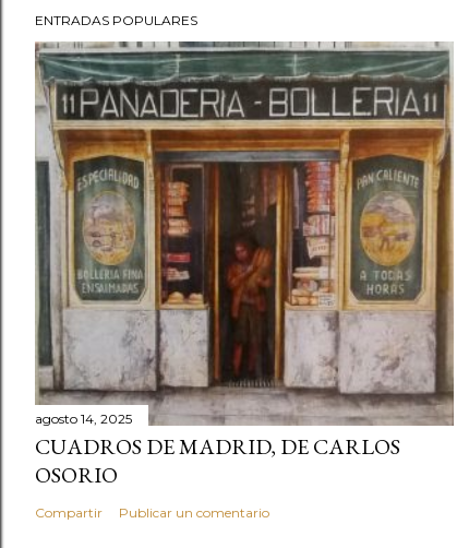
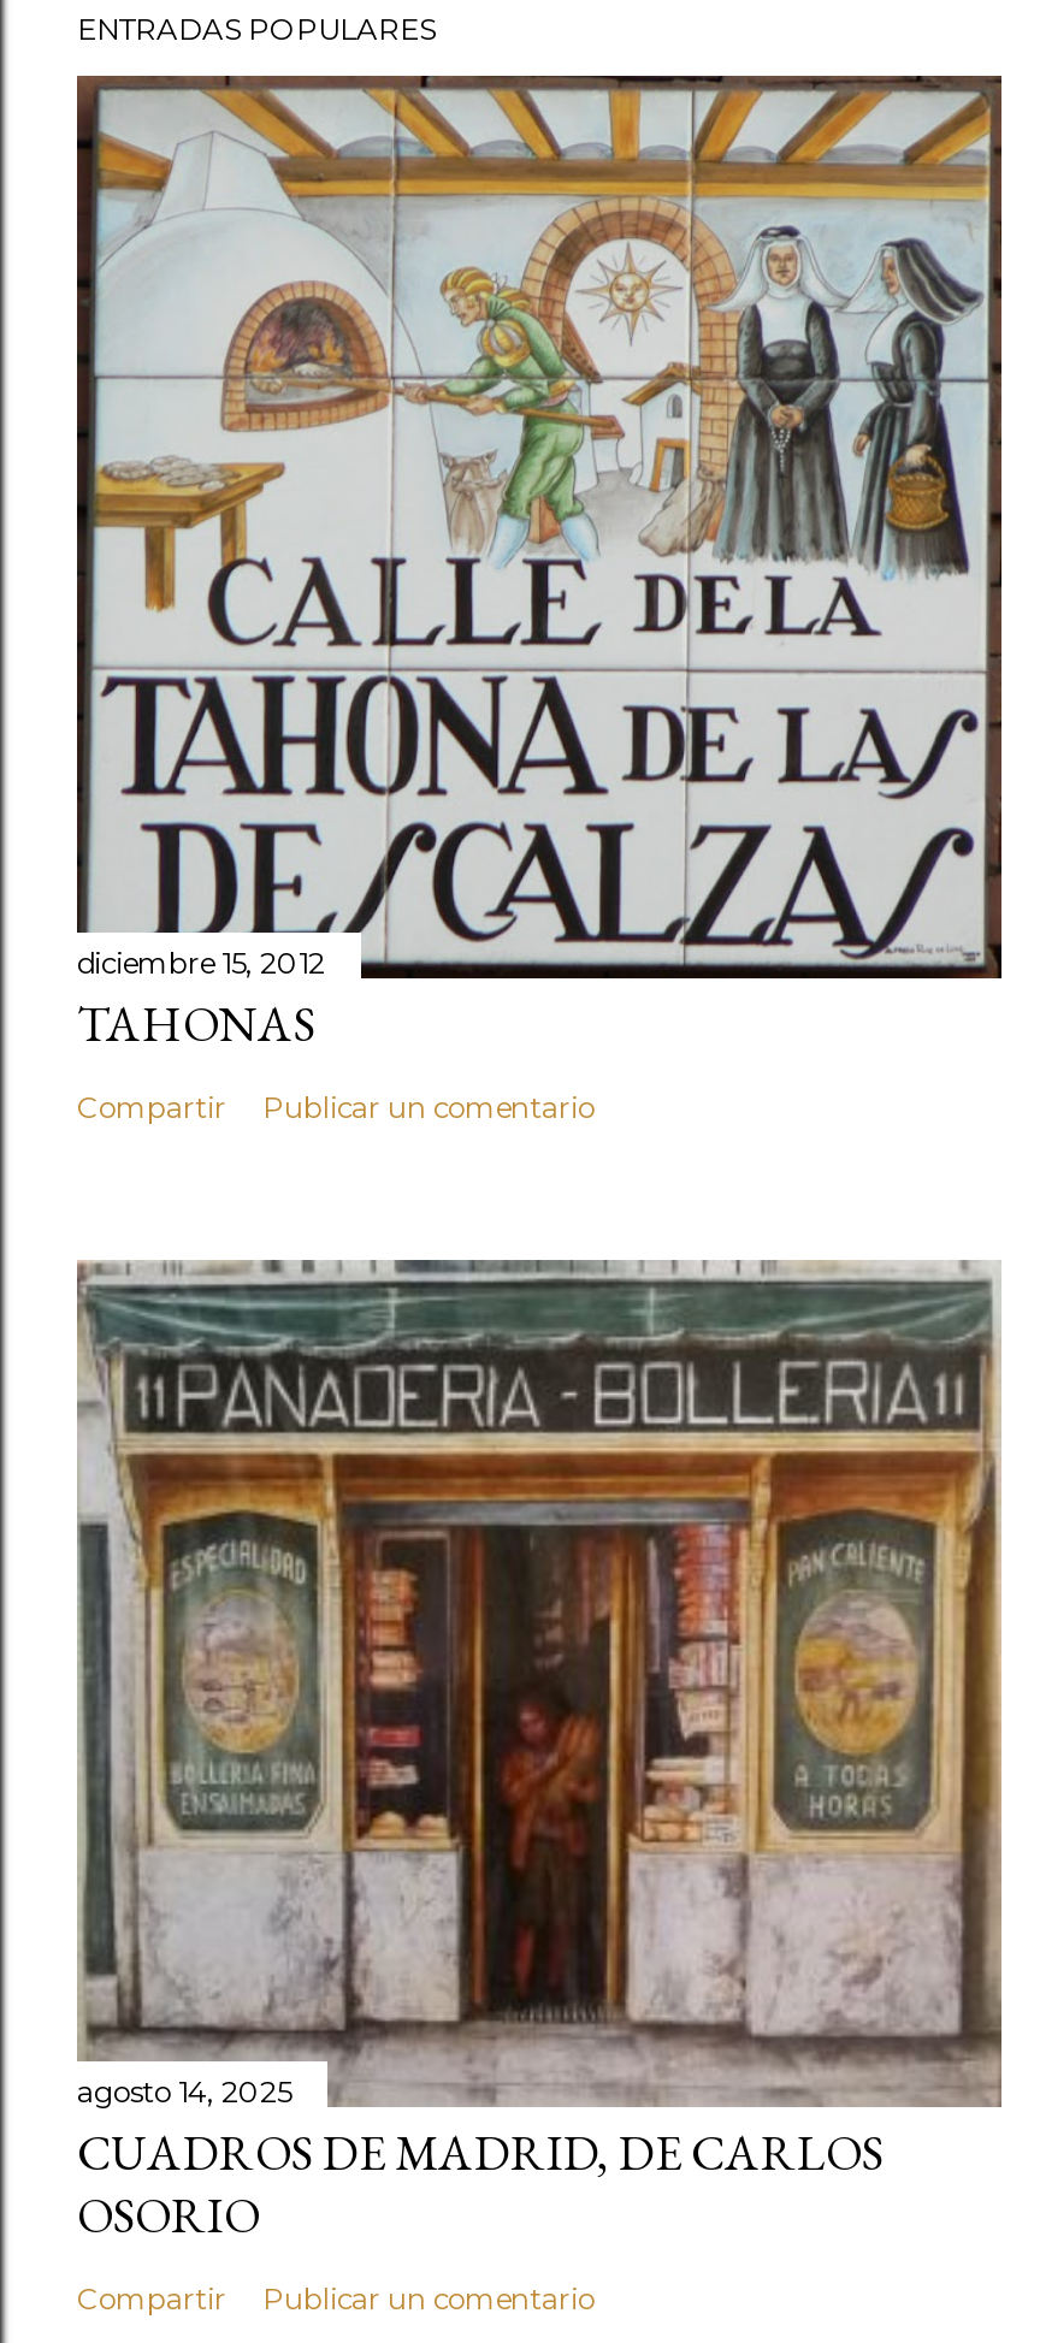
none -> [75,73,1004,1125] [image] | diciembre 15, 2012 | TAHONAS | Compartir | Publicar un comentario

